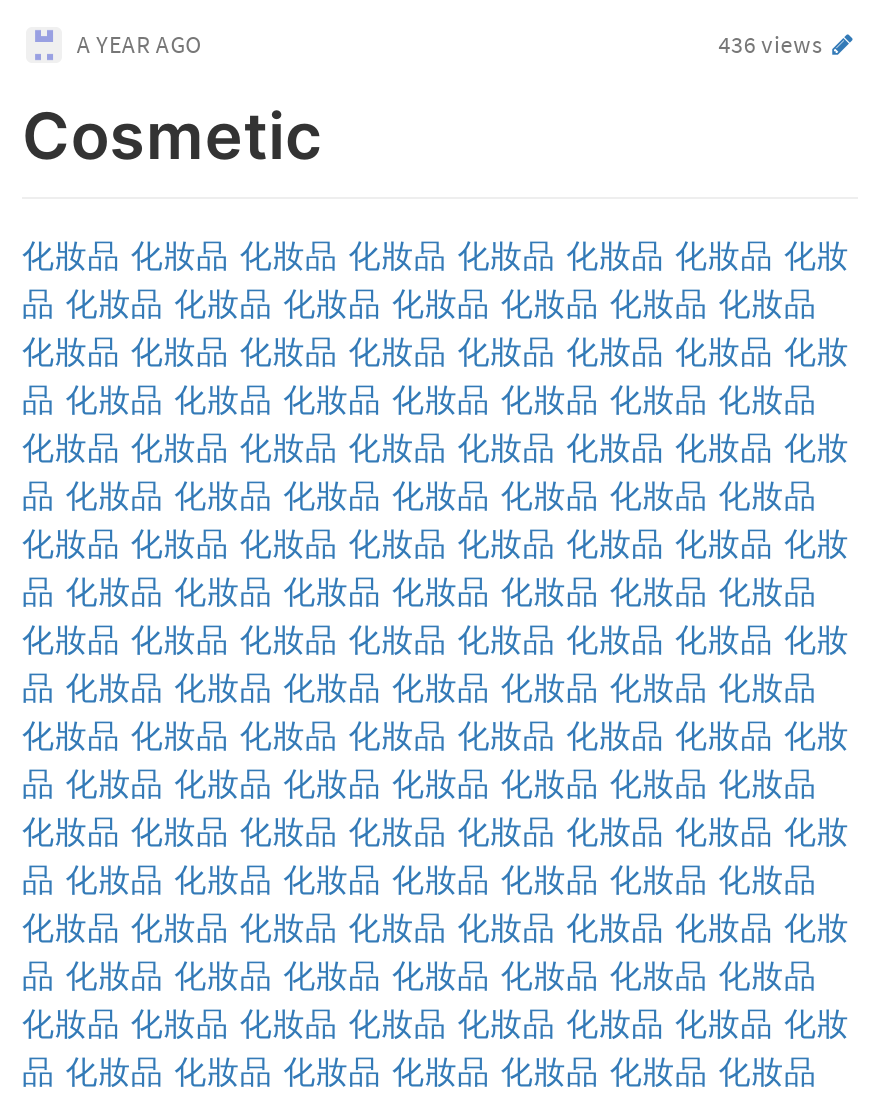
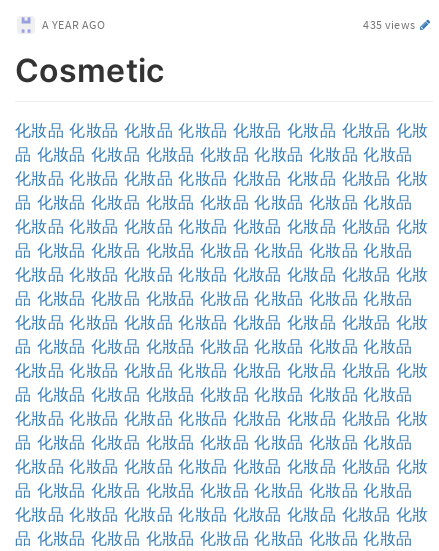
[718,29,827,59] 436 views -> [363,17,418,32] 435 views

